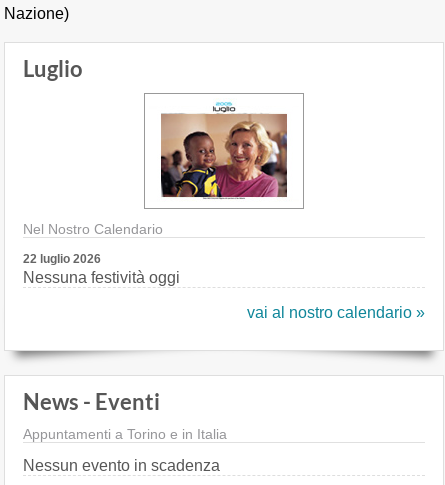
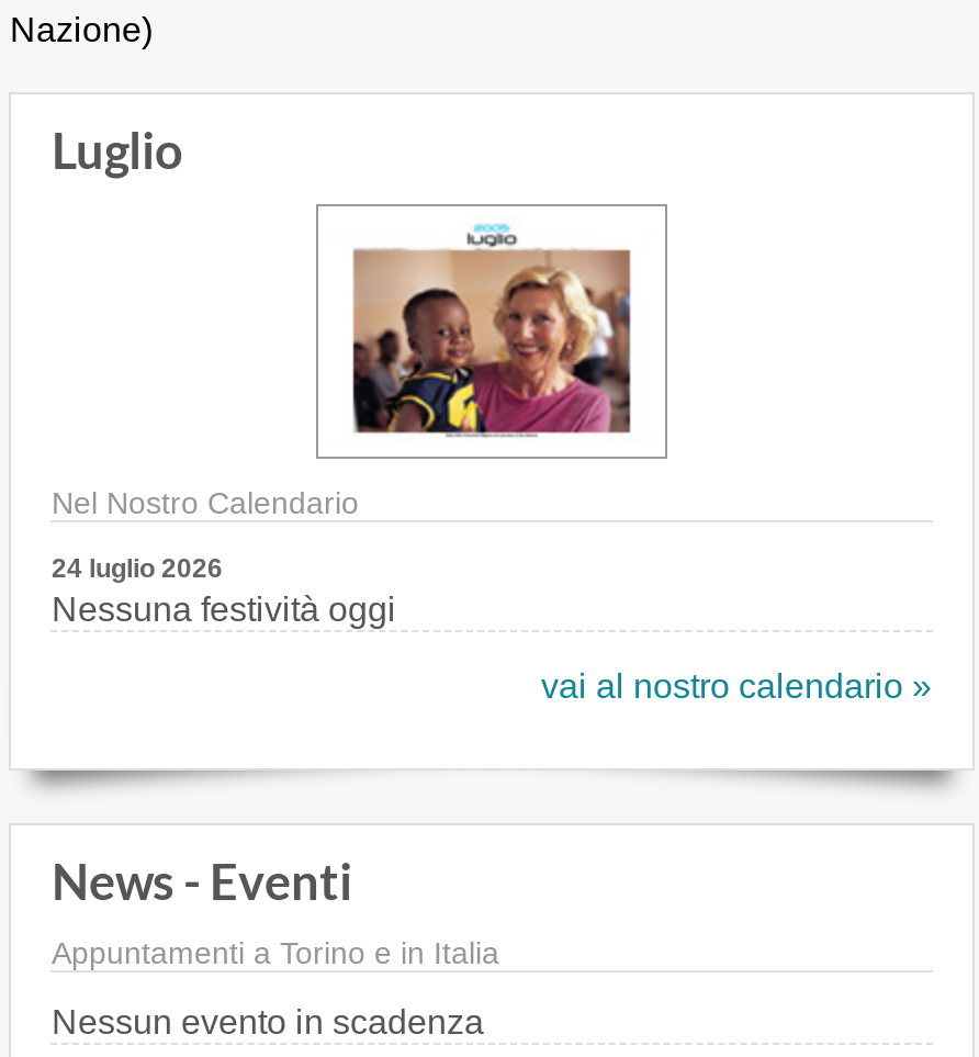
[23,252,101,266] 22 luglio 2026 -> [52,553,223,584] 24 luglio 2026

